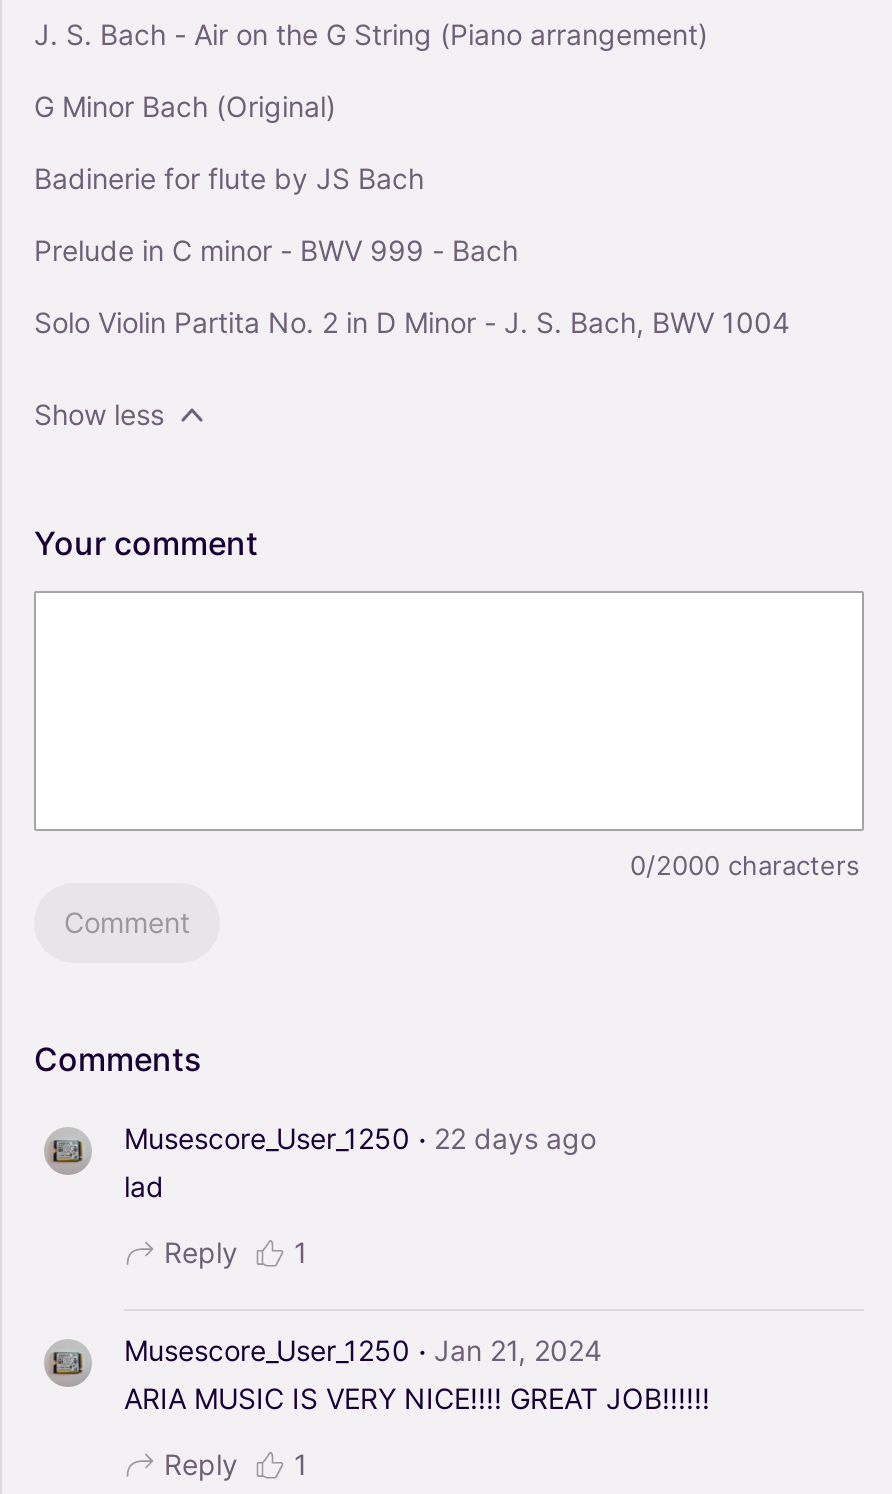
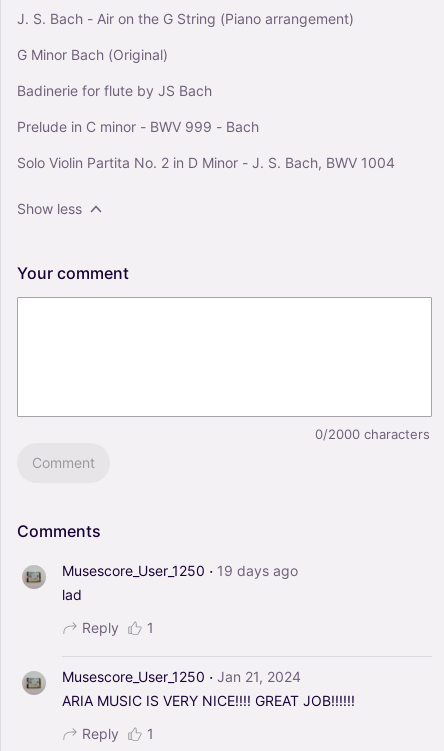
[124,1119,596,1159] Musescore_User_1250 · 22 days ago -> [62,561,298,581] Musescore_User_1250 · 19 days ago

